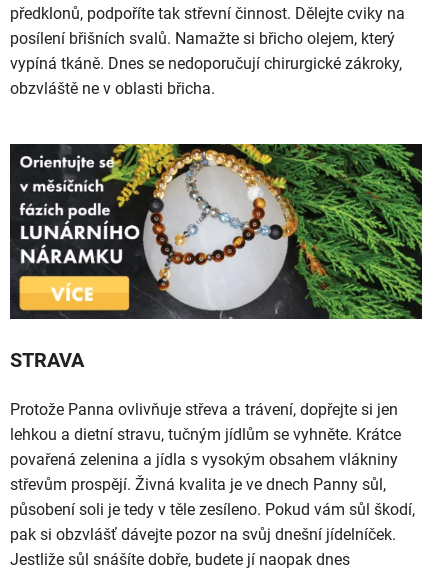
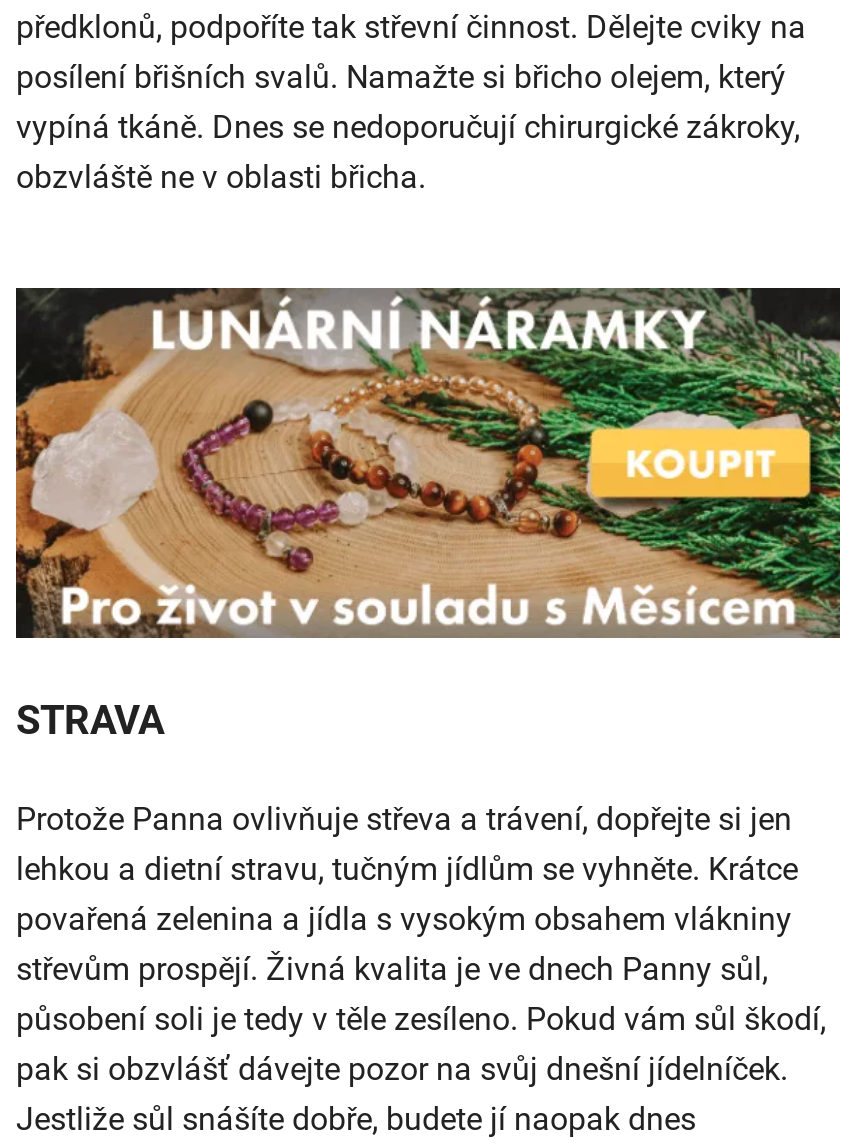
[9,143,423,320] [image] -> [14,286,842,640] [image]

